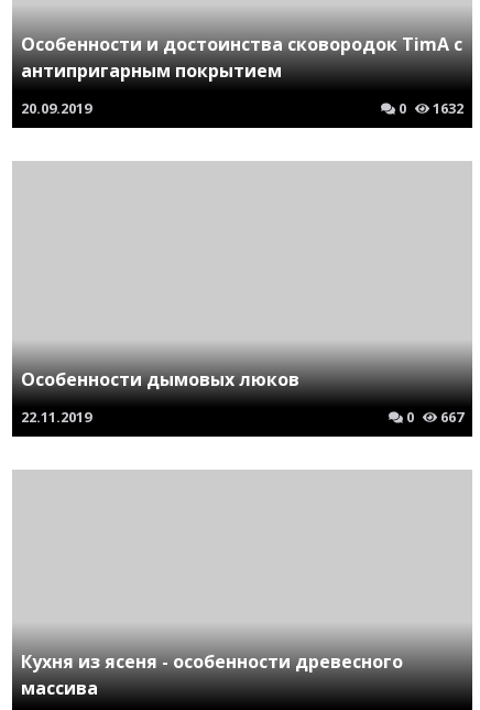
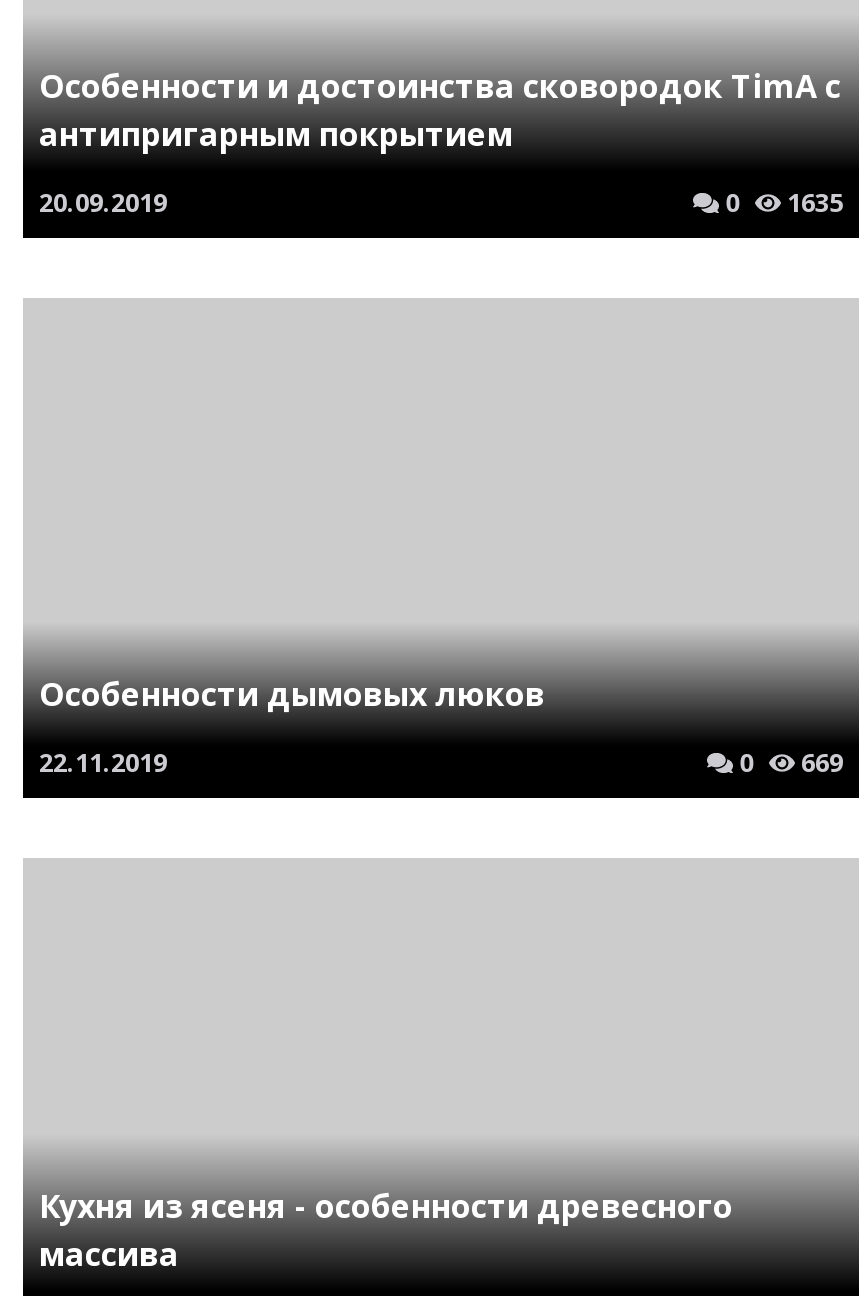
[395,98,463,118] 0 1632 -> [719,184,843,220] 0 1635
[403,407,463,427] 0 667 -> [733,744,843,780] 0 669

